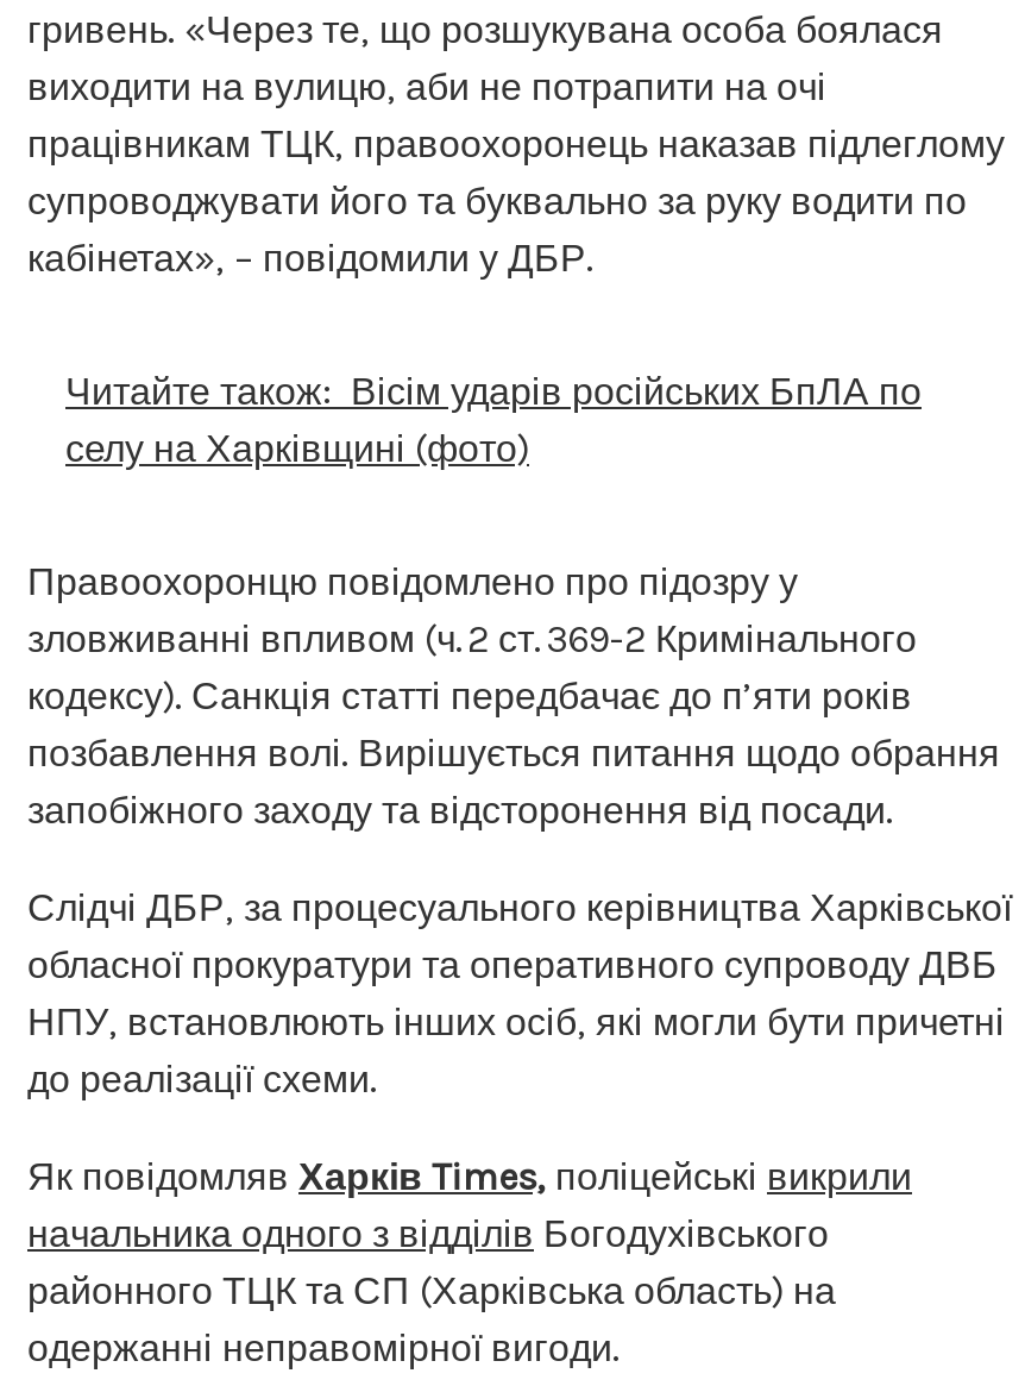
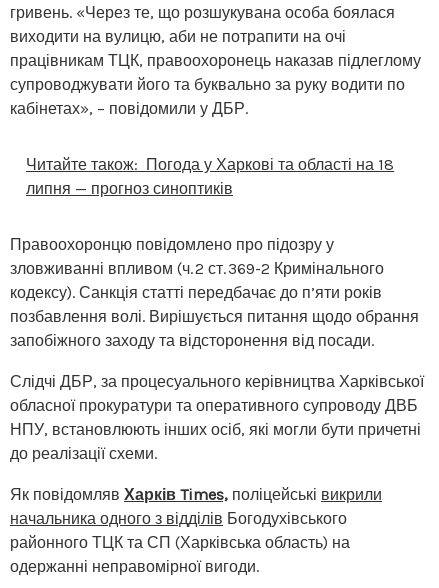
[65,368,922,470] Читайте також: Вісім ударів російських БпЛА по | селу на Харківщині (фото) -> [26,155,394,198] Читайте також: Погода у Харкові та області на 18 | липня — прогноз синоптиків

